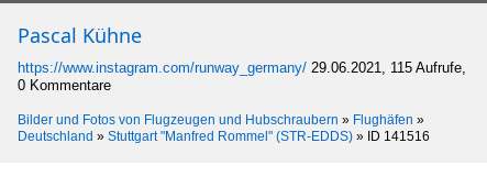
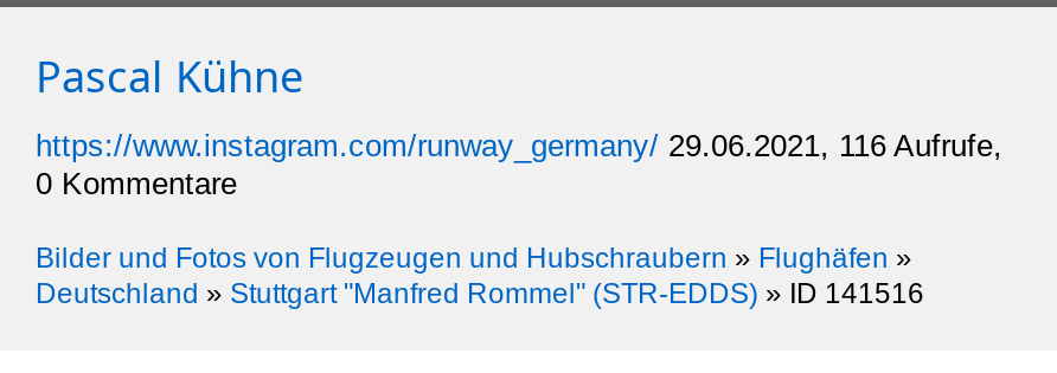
[18,59,466,76] https://www.instagram.com/runway_germany/ 29.06.2021, 115 Aufrufe, -> [36,127,1002,163] https://www.instagram.com/runway_germany/ 29.06.2021, 116 Aufrufe,

